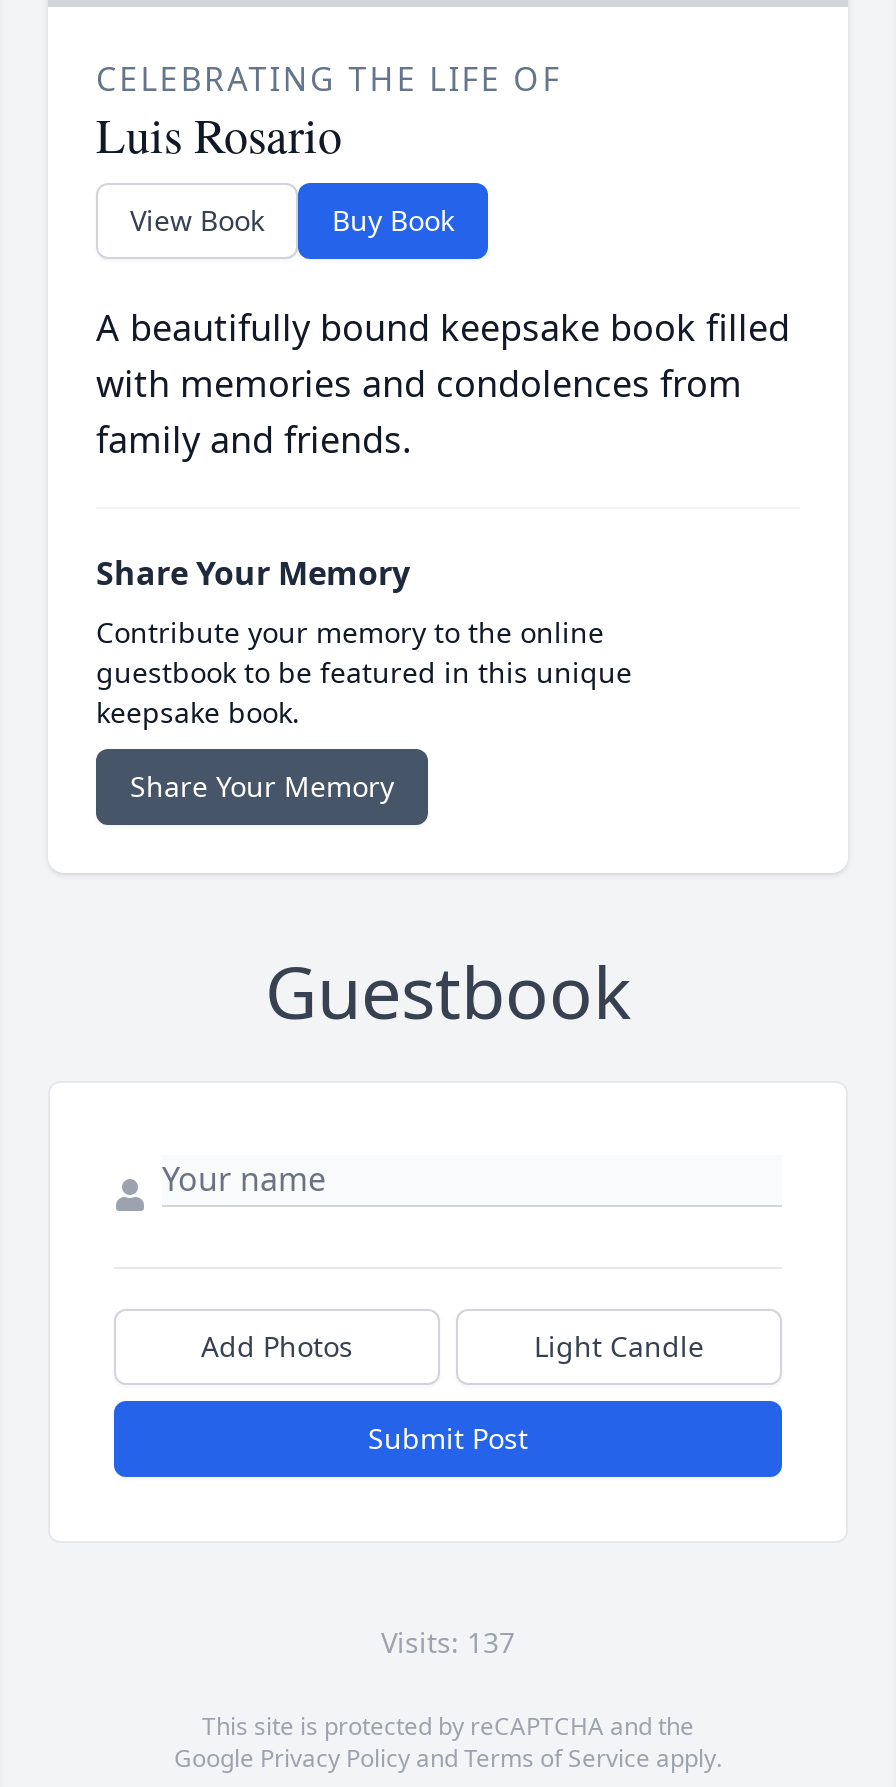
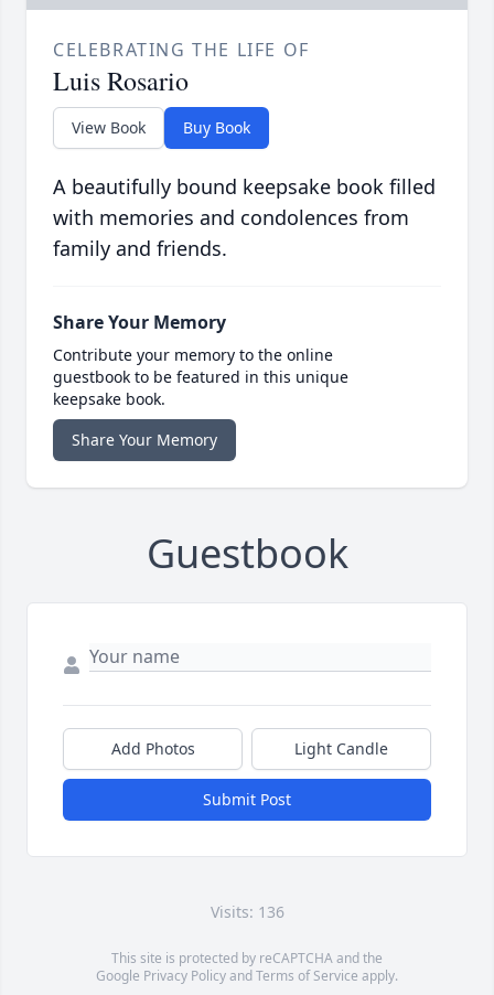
[381,1623,515,1661] Visits: 137 -> [210,901,284,922] Visits: 136

